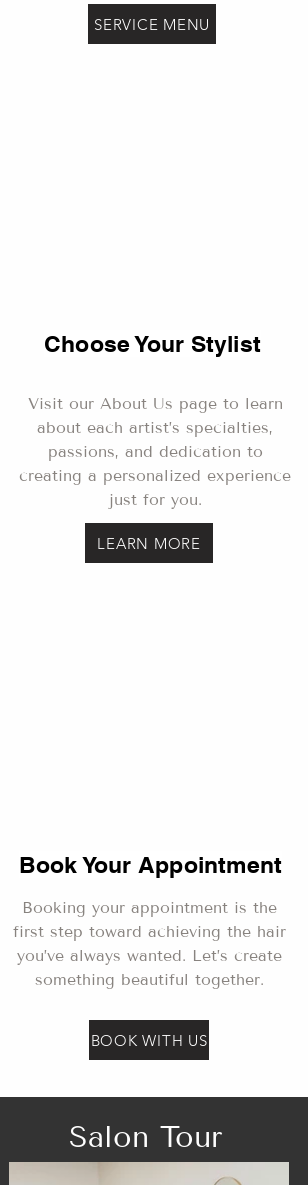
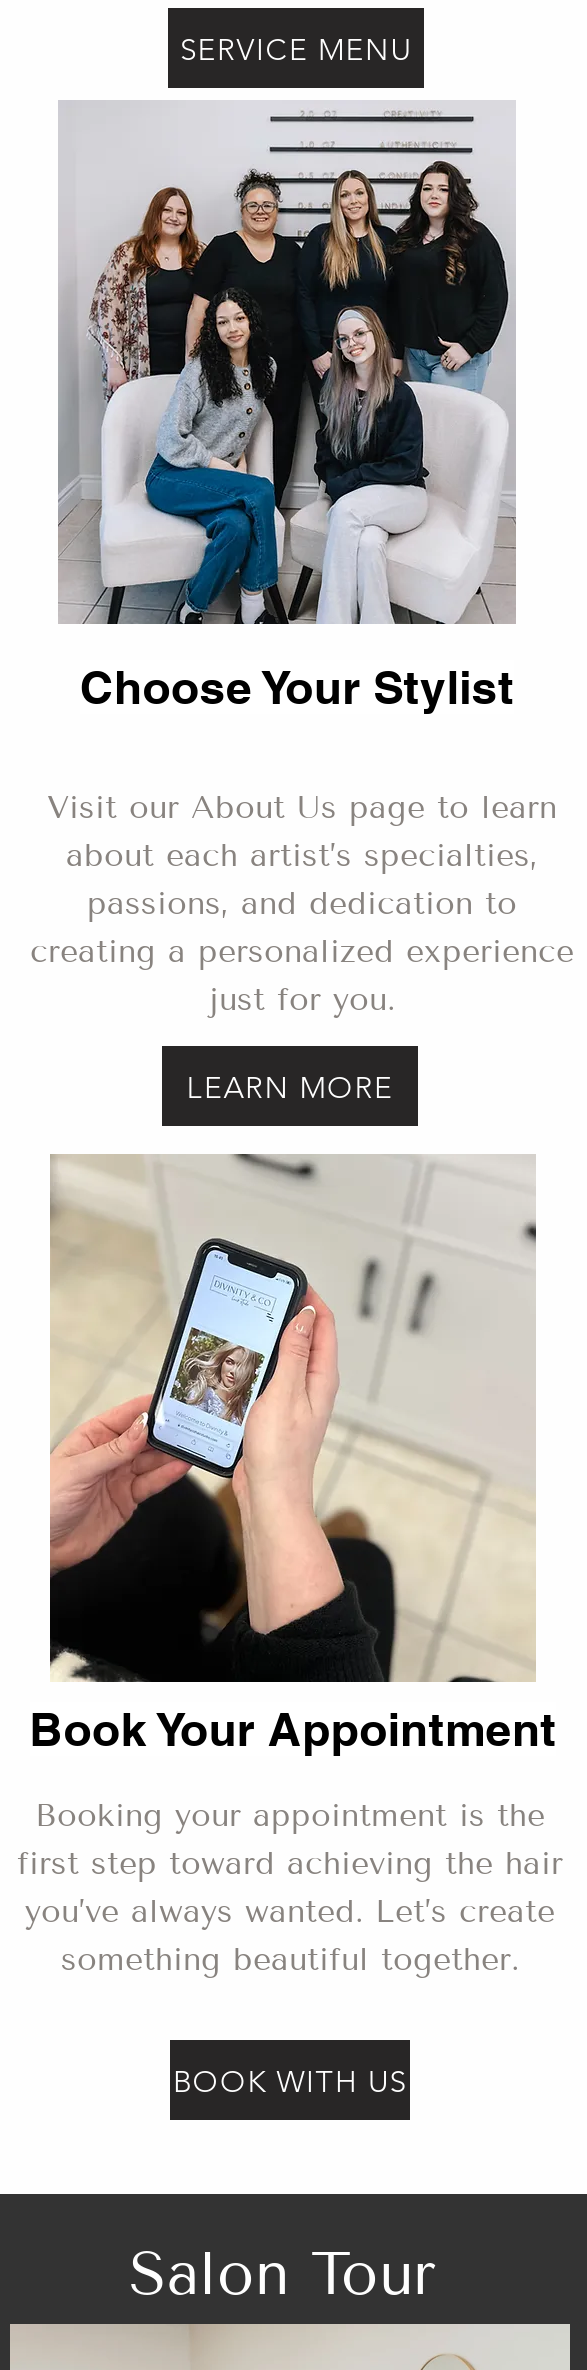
none -> [56,100,518,626] [image]
none -> [48,1152,538,1684] [image]

